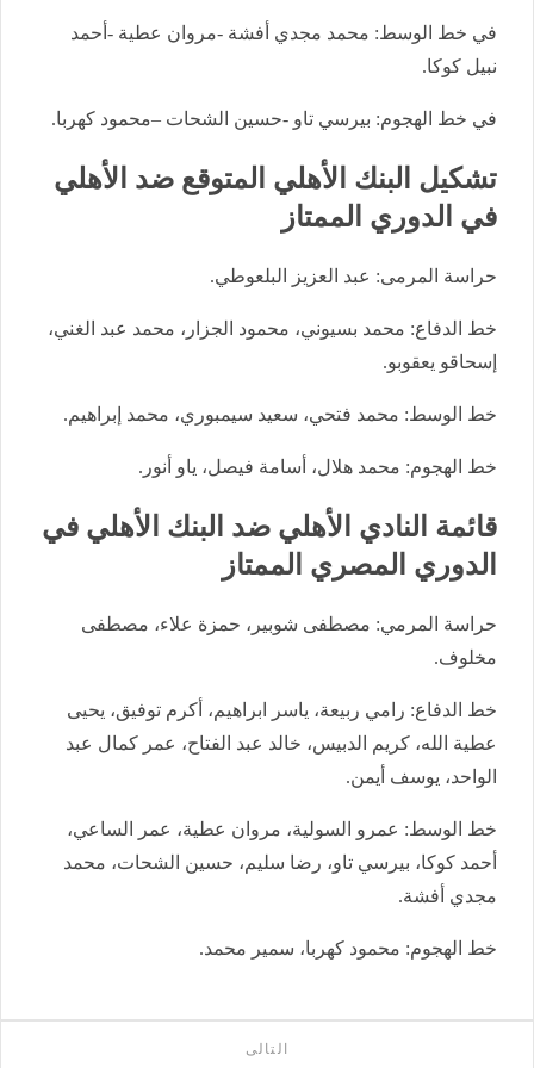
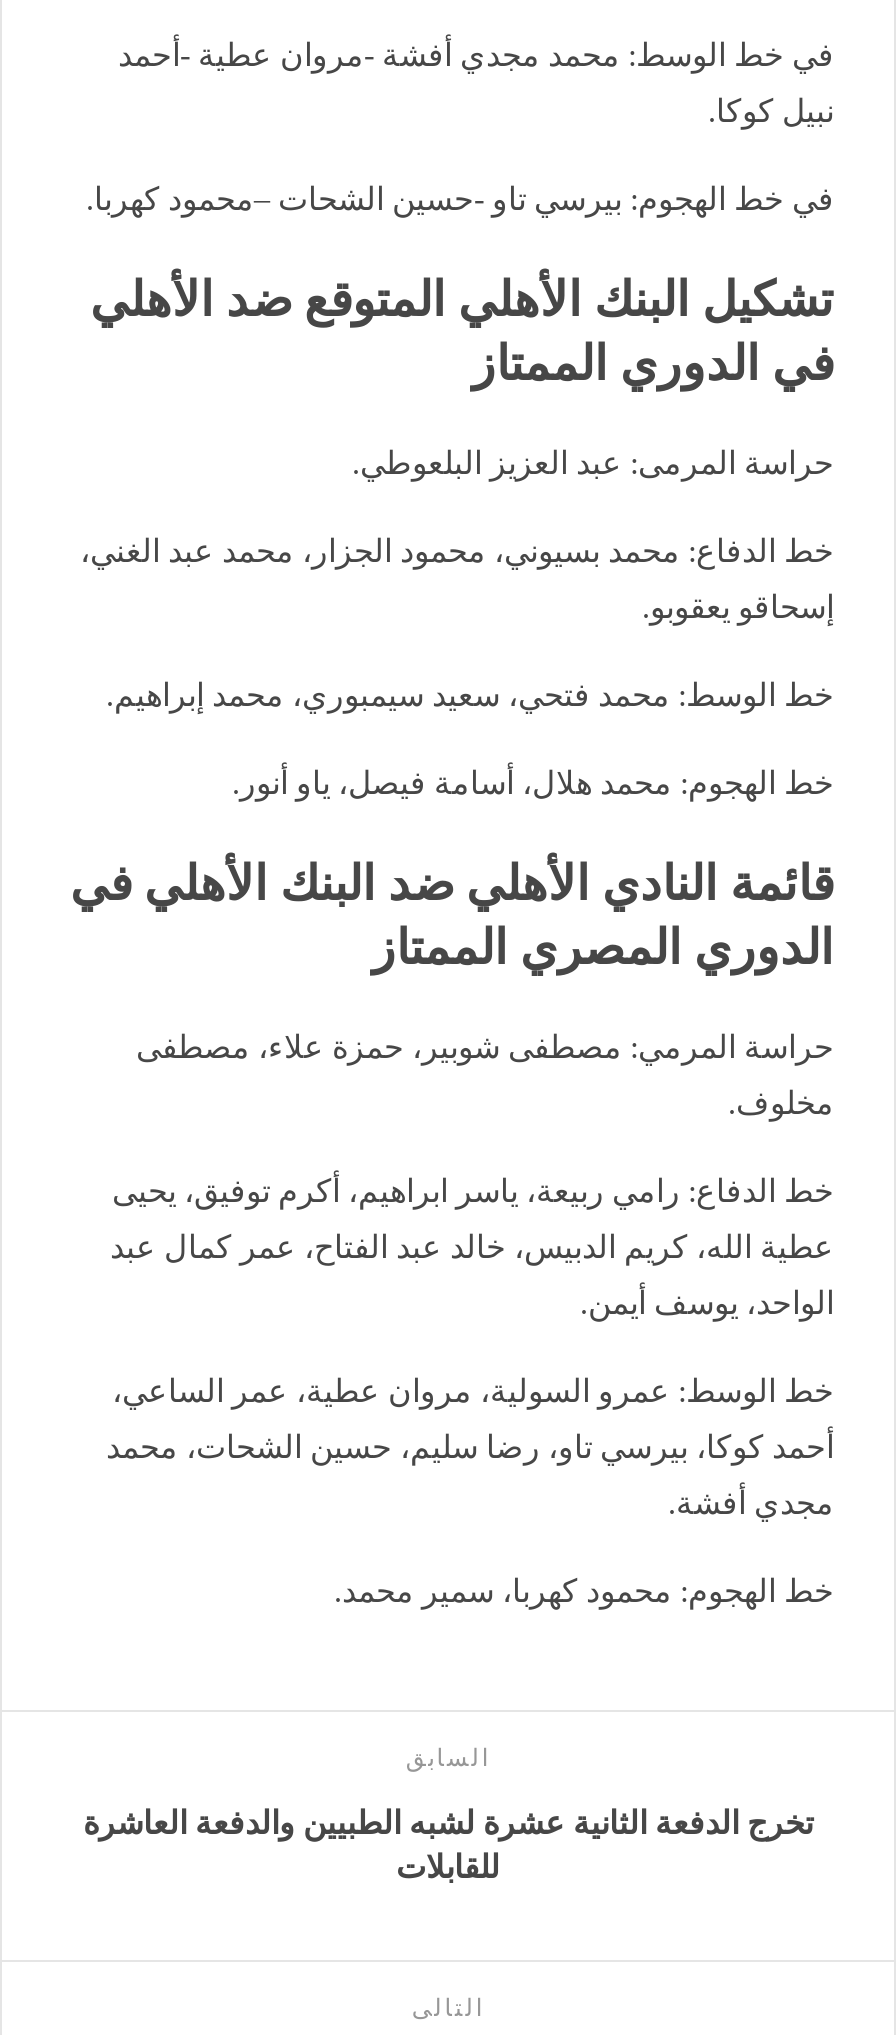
none -> [83,1744,813,1884] السابق | تخرج الدفعة الثانية عشرة لشبه الطبيين والدفعة العاشرة | للقابلات

